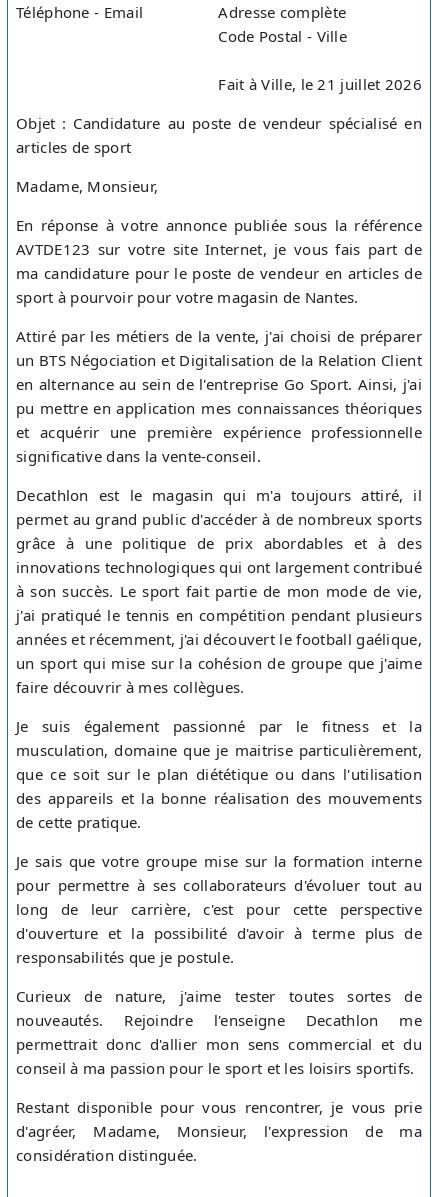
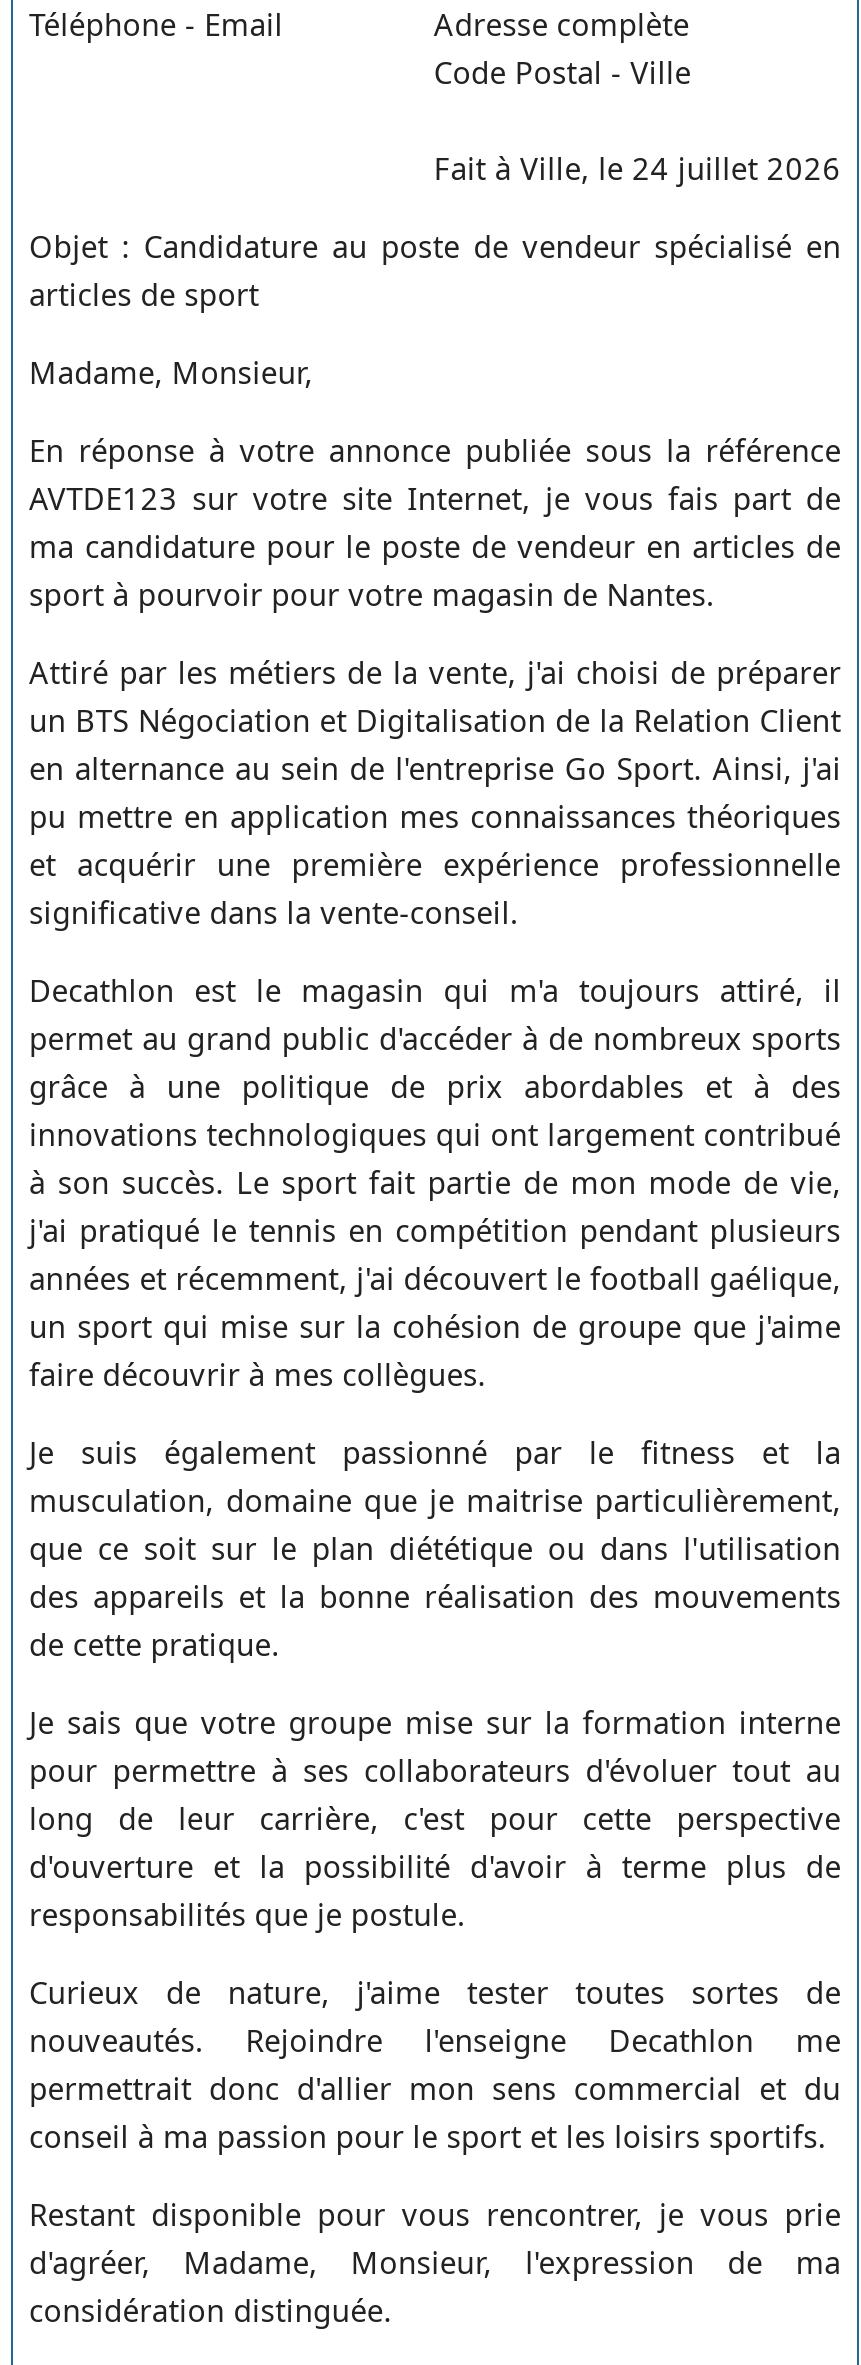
[218,74,422,94] Fait à Ville, le 21 juillet 2026 -> [434,149,841,189] Fait à Ville, le 24 juillet 2026

